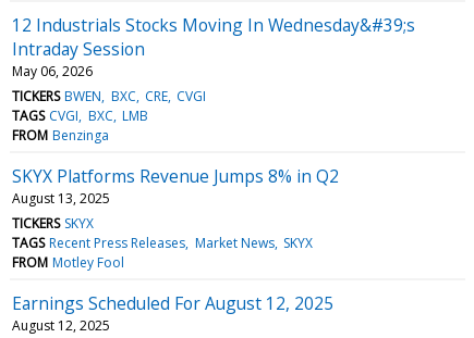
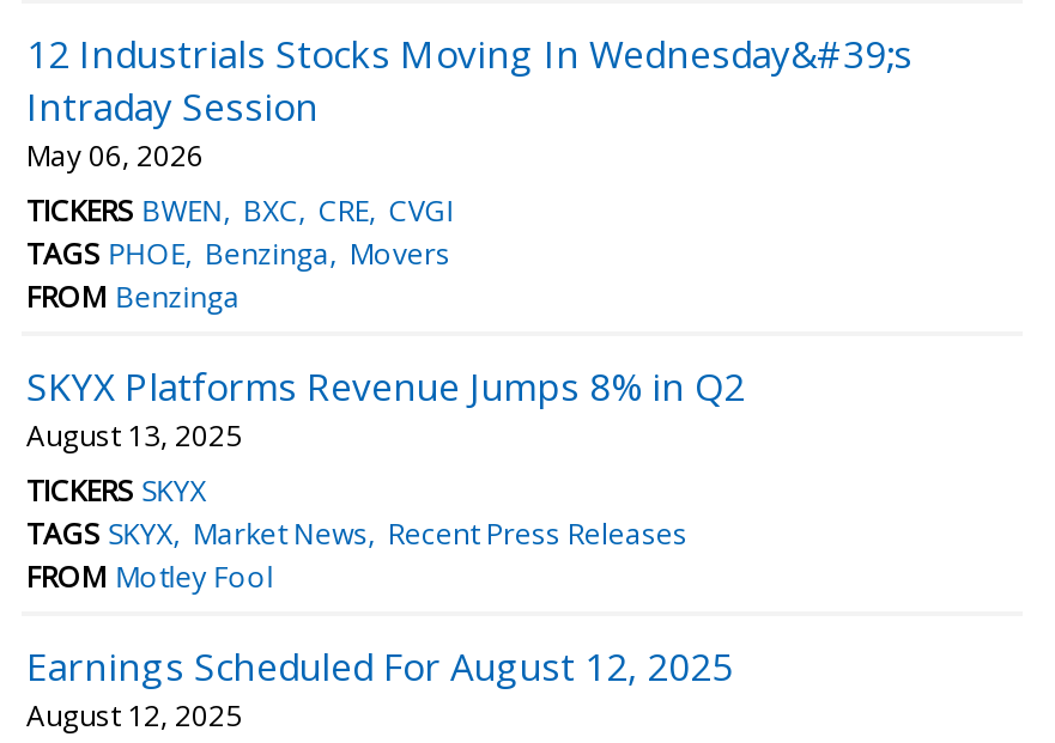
[12,106,148,125] TAGS CVGI BXC LMB -> [26,233,450,274] TAGS PHOE Benzinga Movers
[12,233,313,252] TAGS Recent Press Releases Market News SKYX -> [26,513,687,553] TAGS SKYX Market News Recent Press Releases

